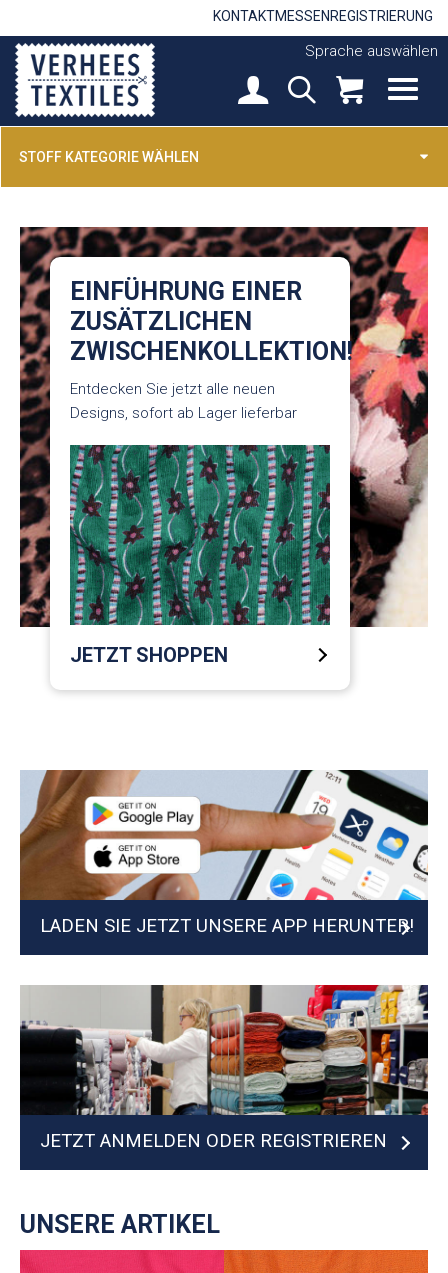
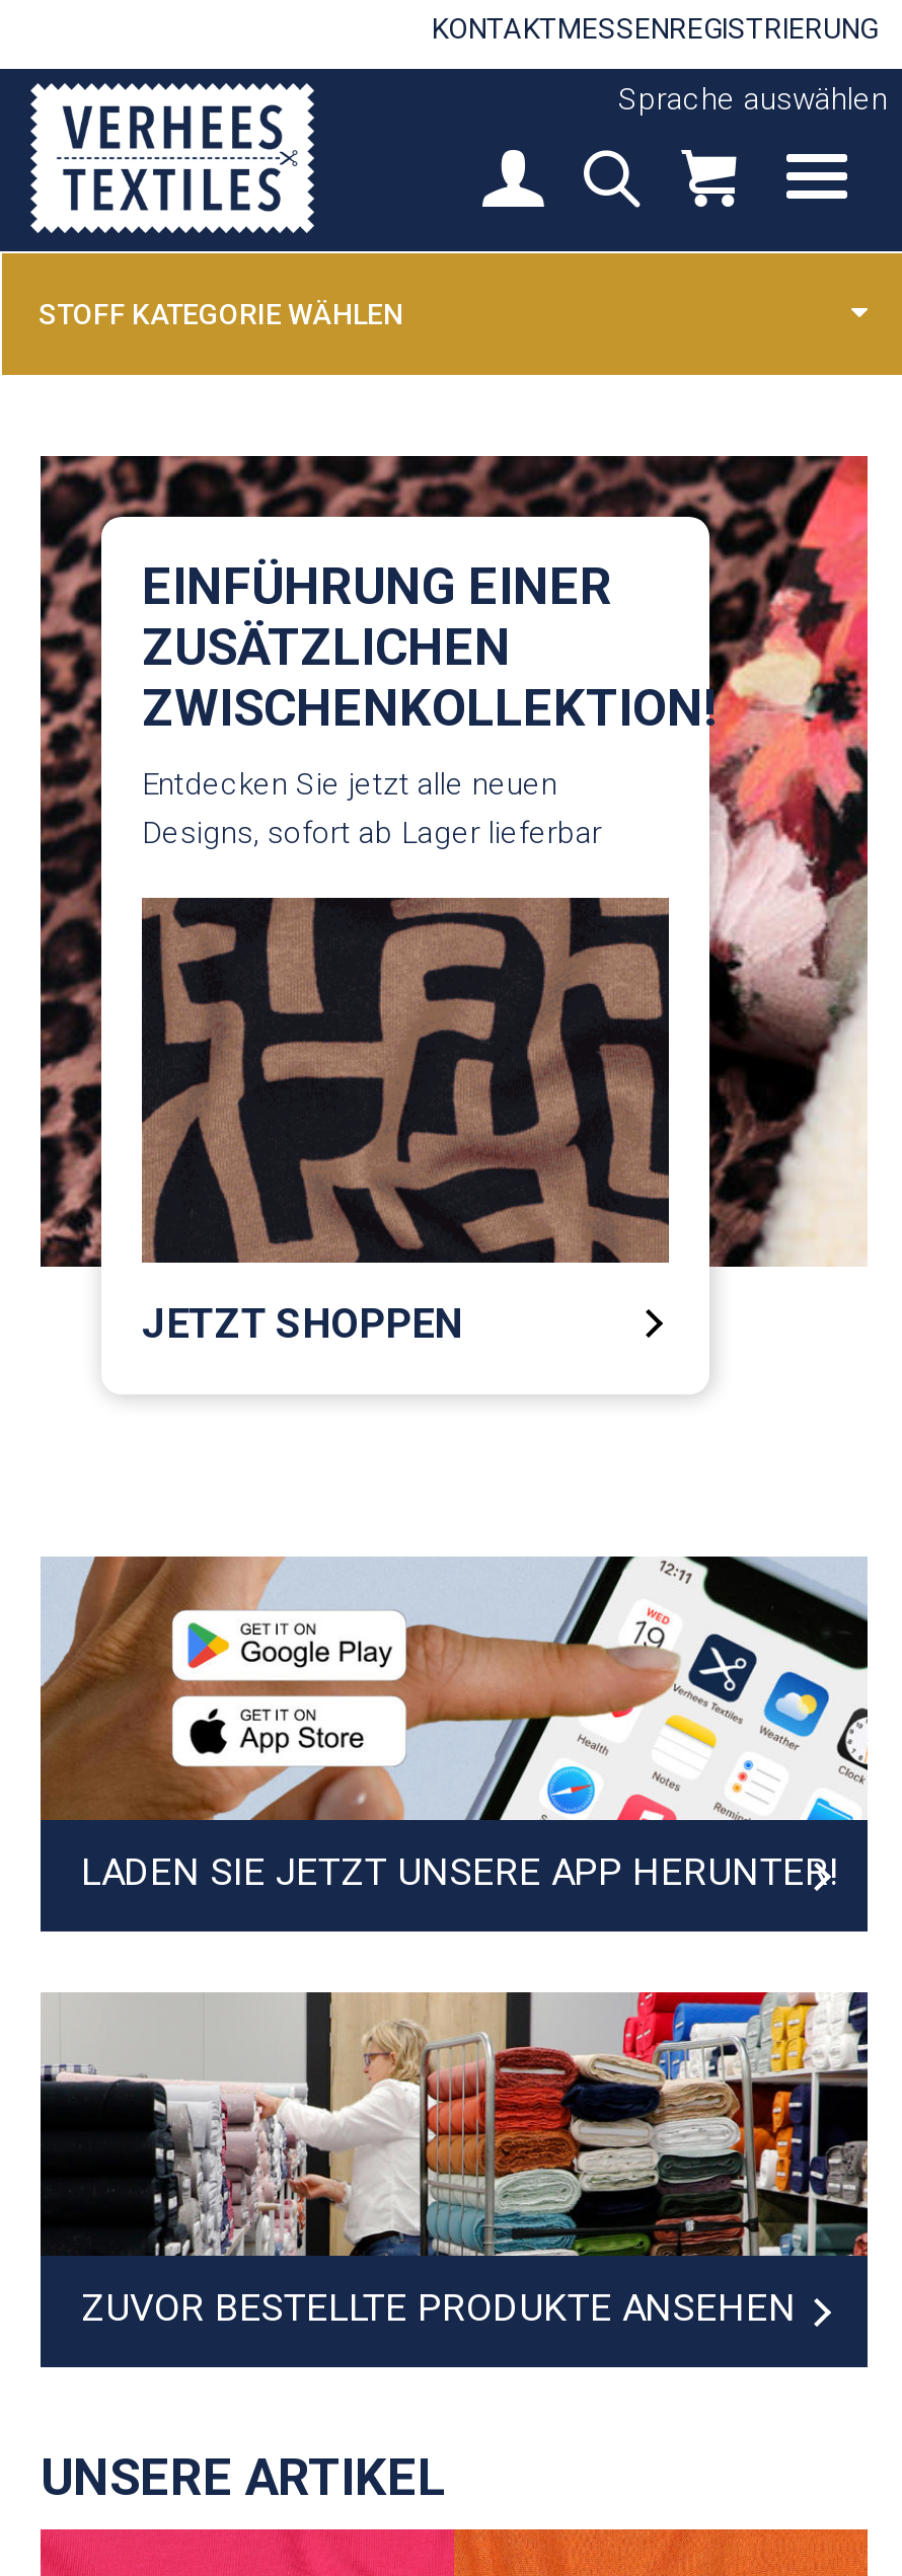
[69,444,331,626] [image] -> [140,896,671,1265] [image]
[40,1130,387,1152] JETZT ANMELDEN ODER REGISTRIEREN -> [81,2286,797,2331] ZUVOR BESTELLTE PRODUKTE ANSEHEN

